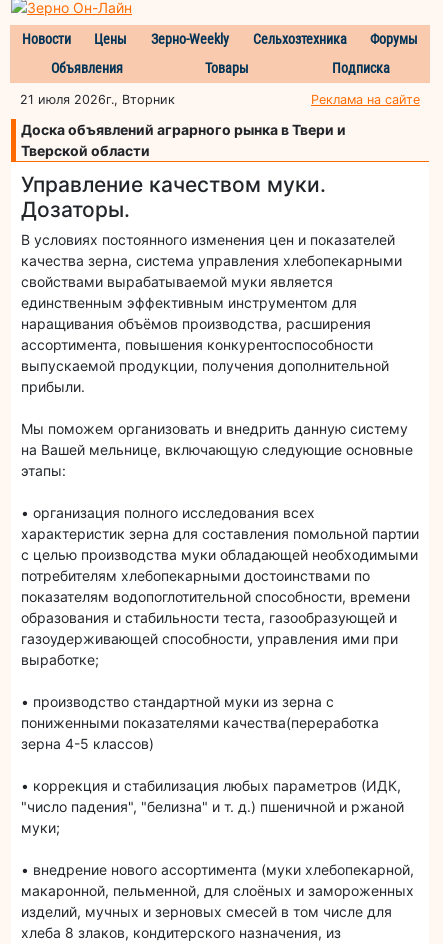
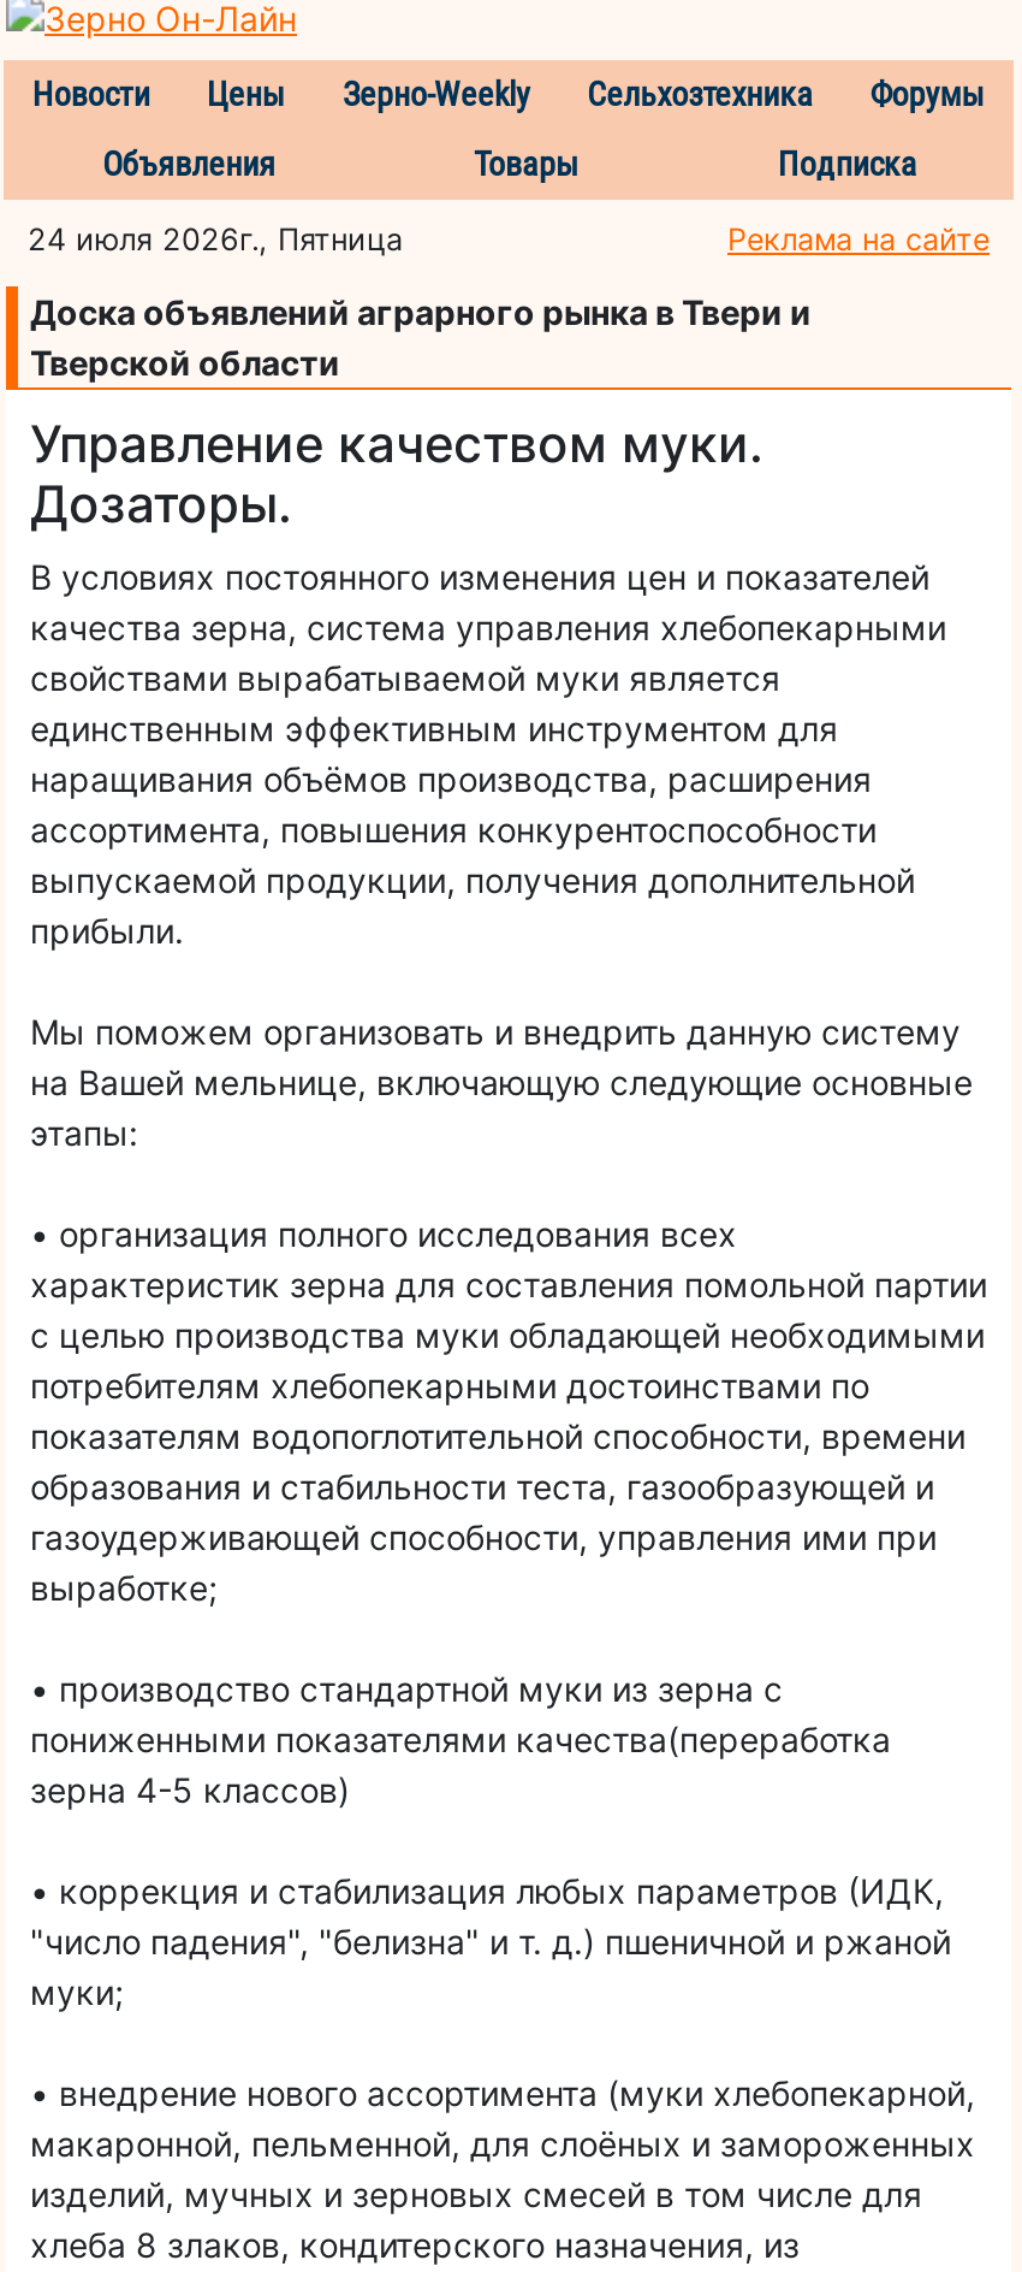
[20,92,175,107] 21 июля 2026г., Вторник -> [28,221,403,257] 24 июля 2026г., Пятница

